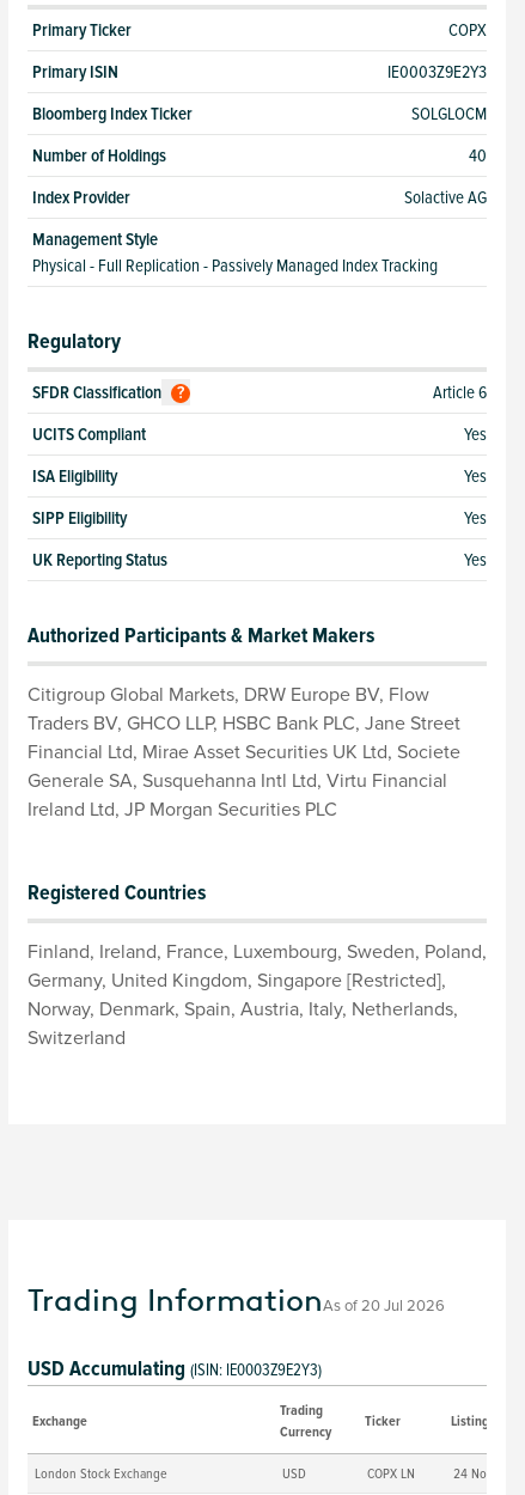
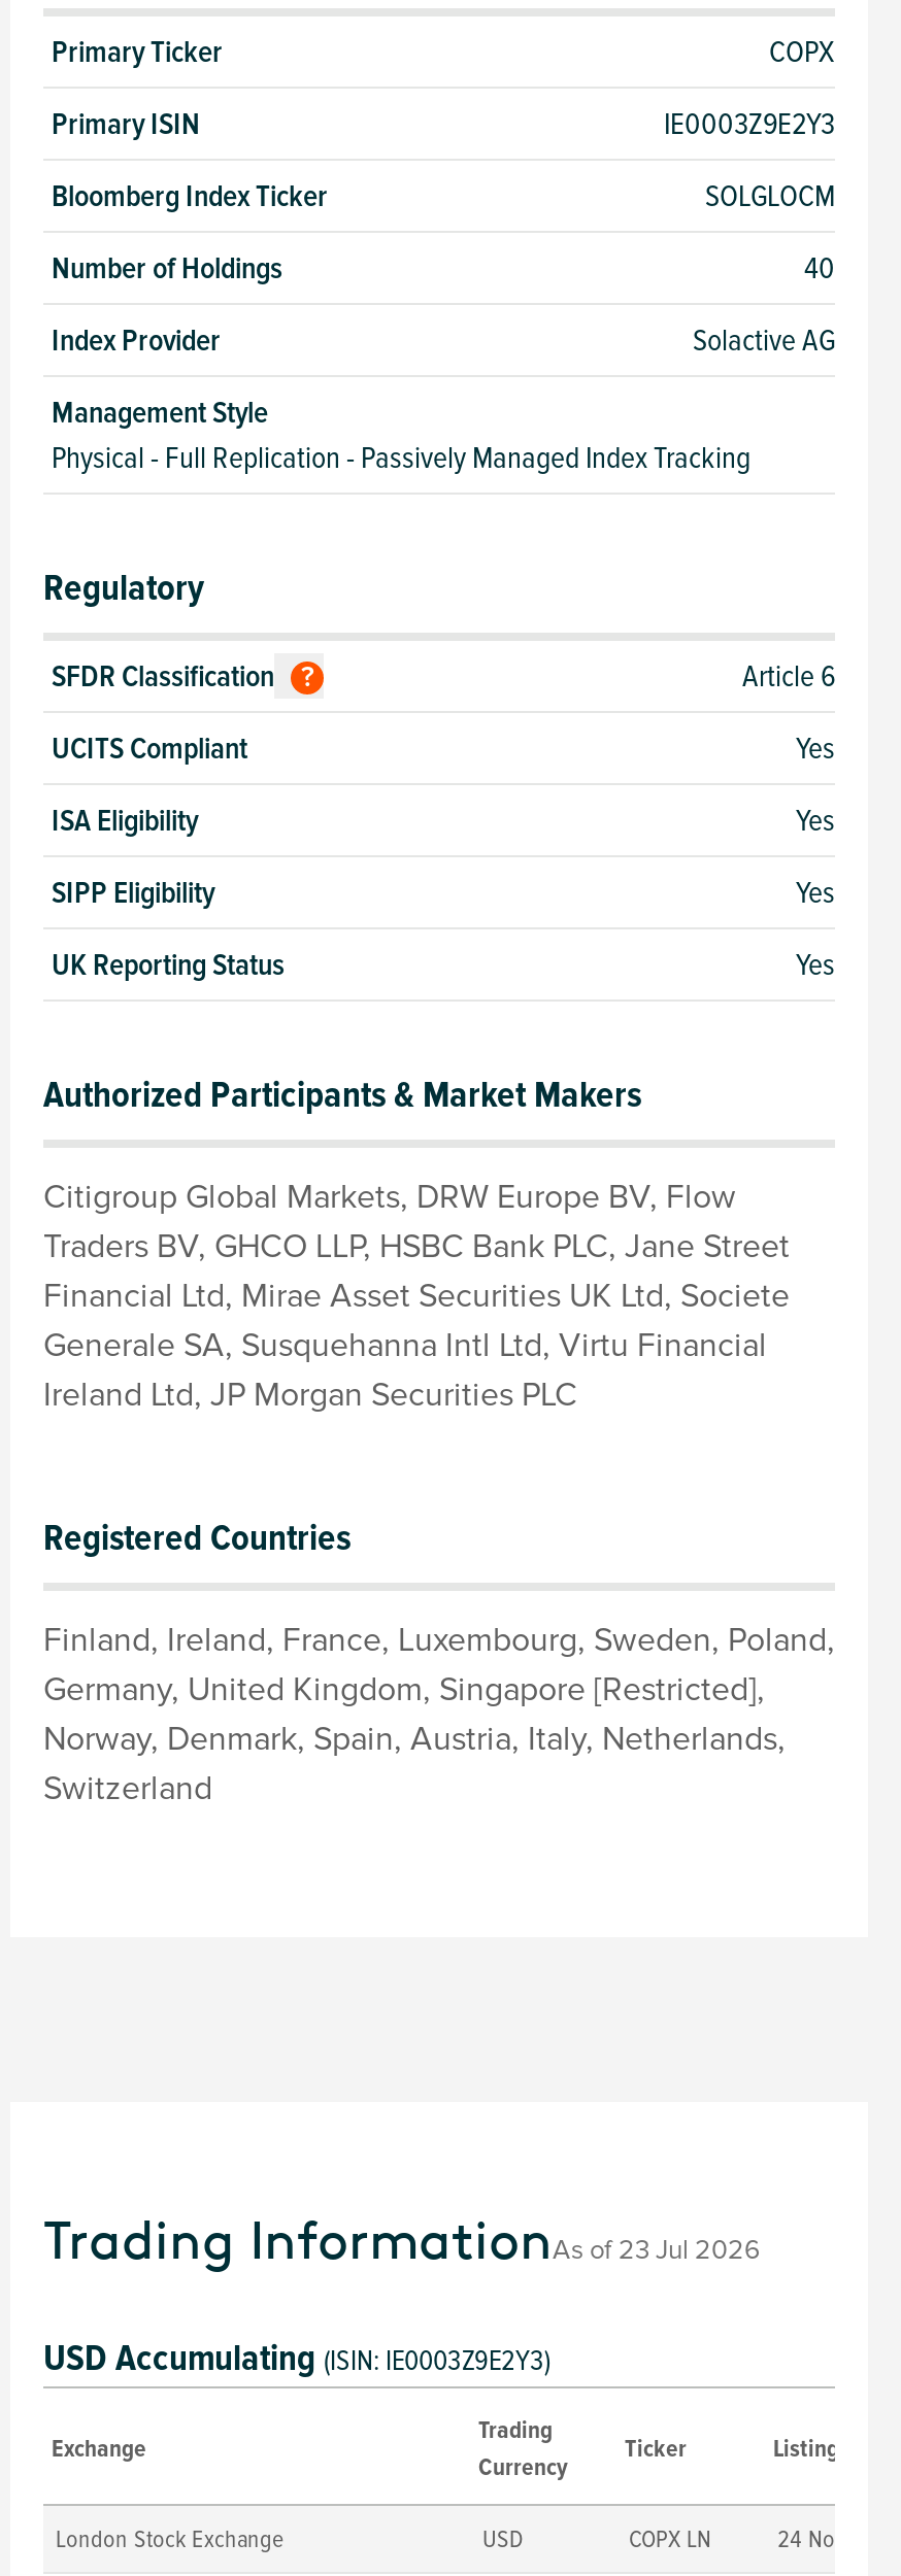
[28,1281,445,1319] Trading InformationAs of 20 Jul 2026 -> [43,2207,761,2273] Trading InformationAs of 23 Jul 2026

